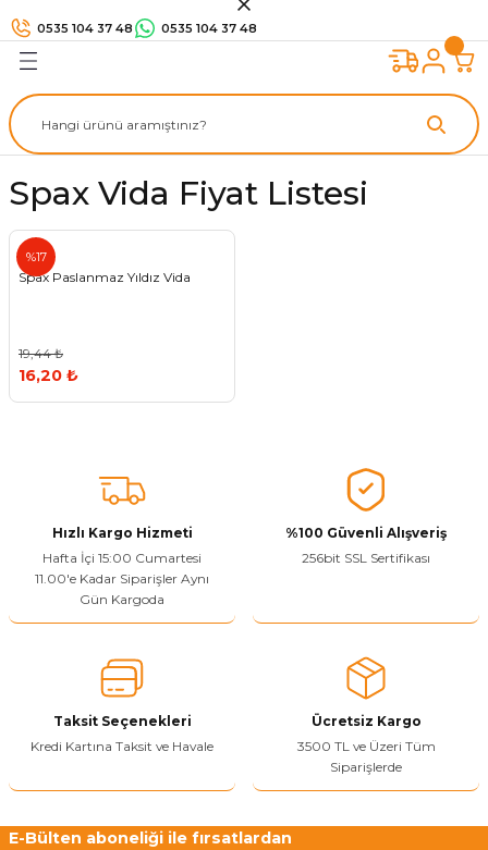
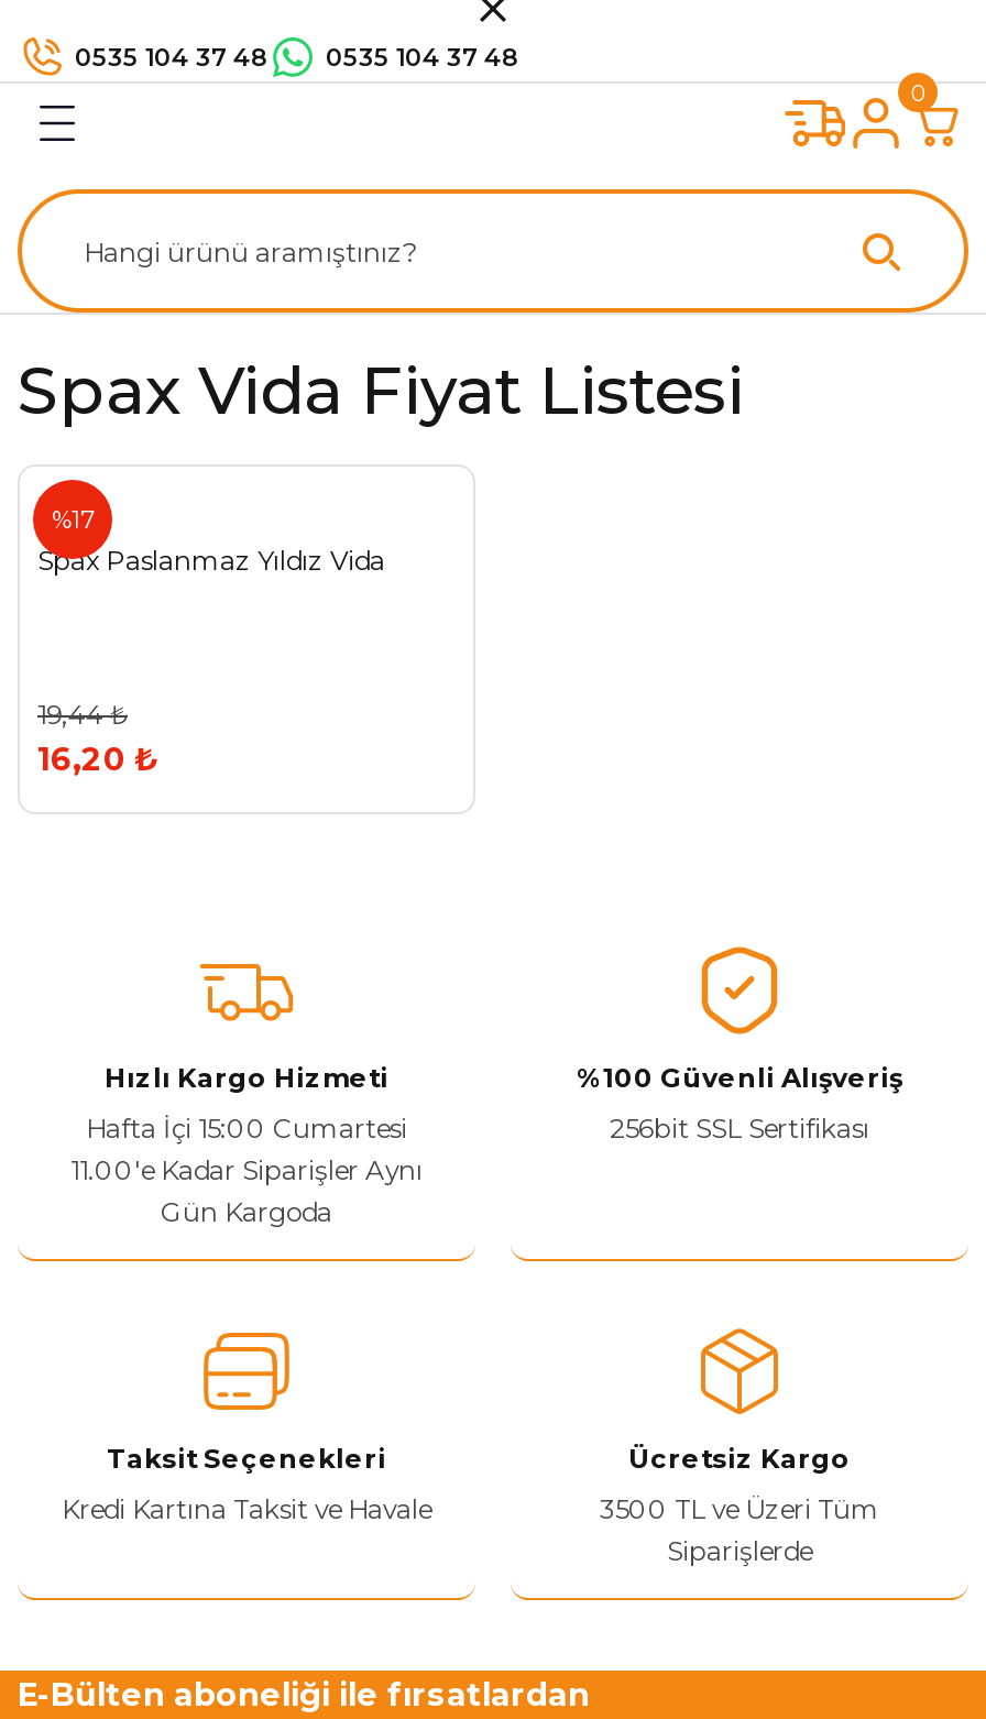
none -> [911,78,924,107] 0

